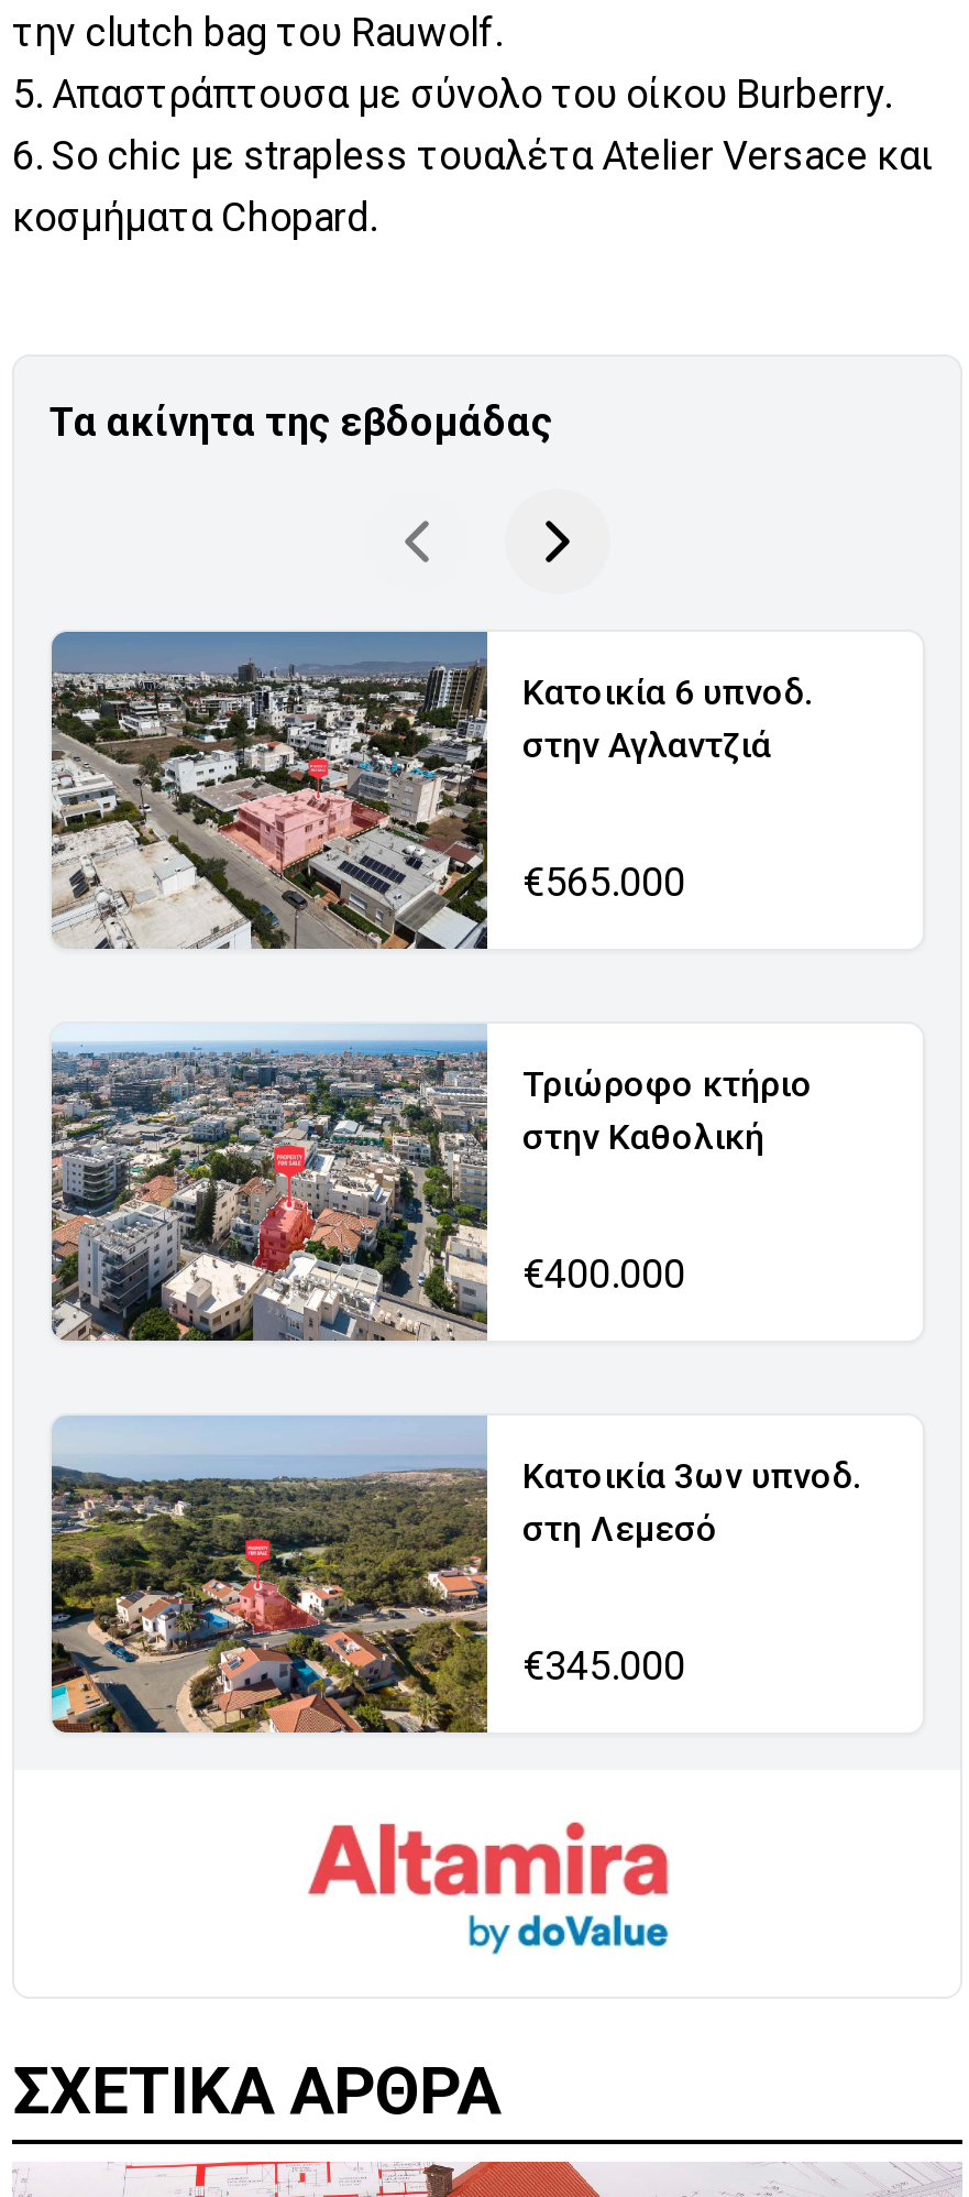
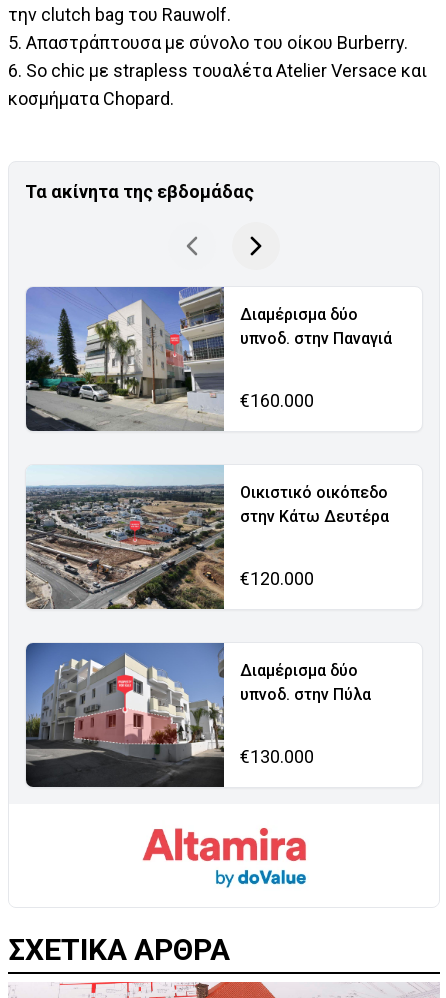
[49,632,813,949] [image] | Κατοικία 6 υπνοδ. | στην Αγλαντζιά -> [25,287,392,432] [image] | Διαμέρισμα δύο | υπνοδ. στην Παναγιά
[522,859,685,905] €565.000 -> [240,390,314,411] €160.000
[49,1041,813,1343] [image] | Τριώροφο κτήριο | στην Καθολική -> [26,467,389,610] [image] | Οικιστικό οικόπεδο | στην Κάτω Δευτέρα
[522,1251,685,1297] €400.000 -> [240,568,314,589] €120.000
[49,1418,861,1735] [image] | Κατοικία 3ων υπνοδ. | στη Λεμεσό -> [25,643,371,788] [image] | Διαμέρισμα δύο | υπνοδ. στην Πύλα
[522,1642,685,1689] €345.000 -> [240,746,314,767] €130.000

